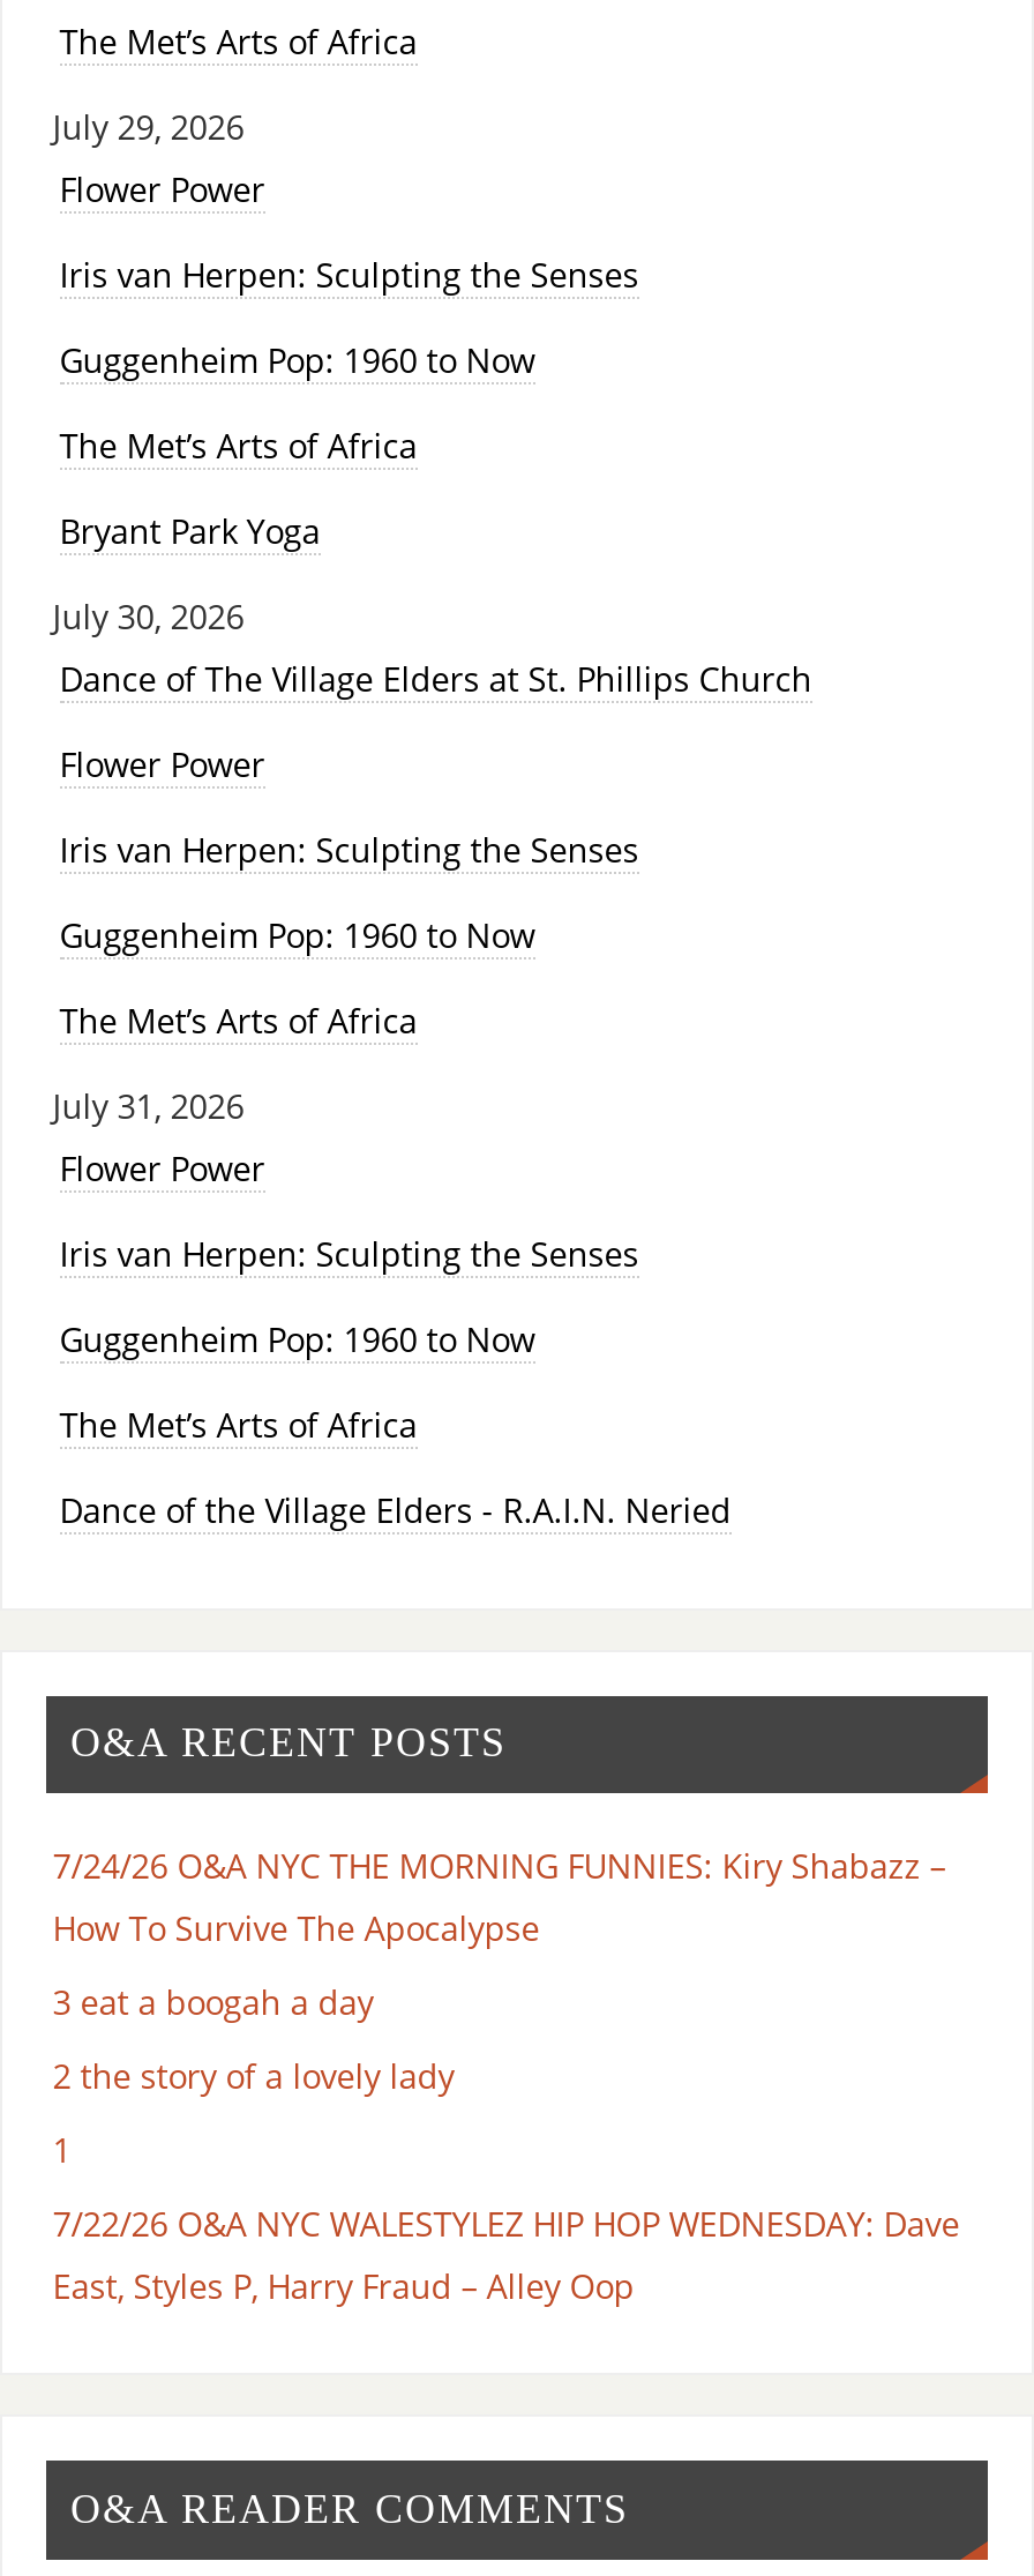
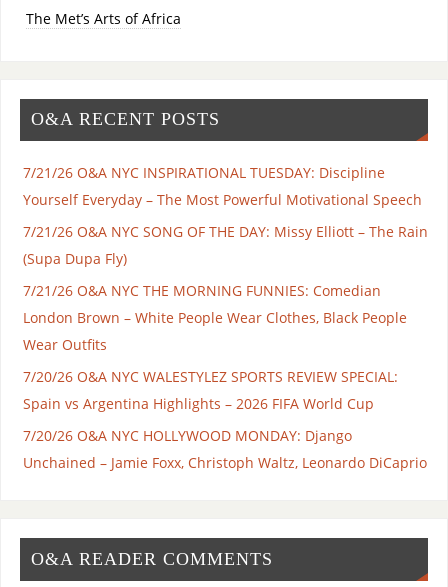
[52,105,812,1532] July 29, 2026 | Flower Power | Iris van Herpen: Sculpting the Senses | Guggenheim Pop: 1960 to Now | The Met’s Arts of Africa | Bryant Park Yoga | July 30, 2026 | Dance of The Village Elders at St. Phillips Church | Flower Power | Iris van Herpen: Sculpting the Senses | Guggenheim Pop: 1960 to Now | The Met’s Arts of Africa | July 31, 2026 | Flower Power | Iris van Herpen: Sculpting the Senses | Guggenheim Pop: 1960 to Now | The Met’s Arts of Africa | Dance of the Village Elders - R.A.I.N. Neried -> none
moved [70,1720,507,1767] -> [30,109,219,129]: O&A RECENT POSTS
[52,1844,946,1951] 7/24/26 O&A NYC THE MORNING FUNNIES: Kiry Shabazz – | How To Survive The Apocalypse -> [23,163,422,209] 7/21/26 O&A NYC INSPIRATIONAL TUESDAY: Discipline | Yourself Everyday – The Most Powerful Motivational Speech
[52,1981,373,2025] 3 eat a boogah a day -> [23,222,428,268] 7/21/26 O&A NYC SONG OF THE DAY: Missy Elliott – The Rain | (Supa Dupa Fly)
[52,2055,454,2098] 2 the story of a lovely lady -> [23,281,407,354] 7/21/26 O&A NYC THE MORNING FUNNIES: Comedian | London Brown – White People Wear Clothes, Black People | Wear Outfits
[52,2128,71,2172] 1 -> [23,367,398,413] 7/20/26 O&A NYC WALESTYLEZ SPORTS REVIEW SPECIAL: | Spain vs Argentina Highlights – 2026 FIFA World Cup
[52,2202,959,2309] 7/22/26 O&A NYC WALESTYLEZ HIP HOP WEDNESDAY: Dave | East, Styles P, Harry Fraud – Alley Oop -> [23,426,427,472] 7/20/26 O&A NYC HOLLYWOOD MONDAY: Django | Unchained – Jamie Foxx, Christoph Waltz, Leonardo DiCaprio

